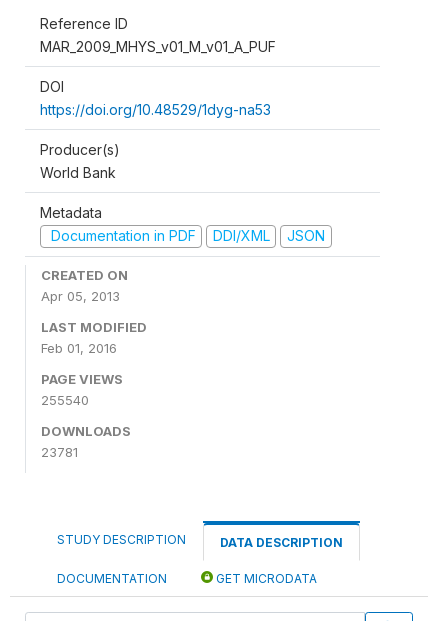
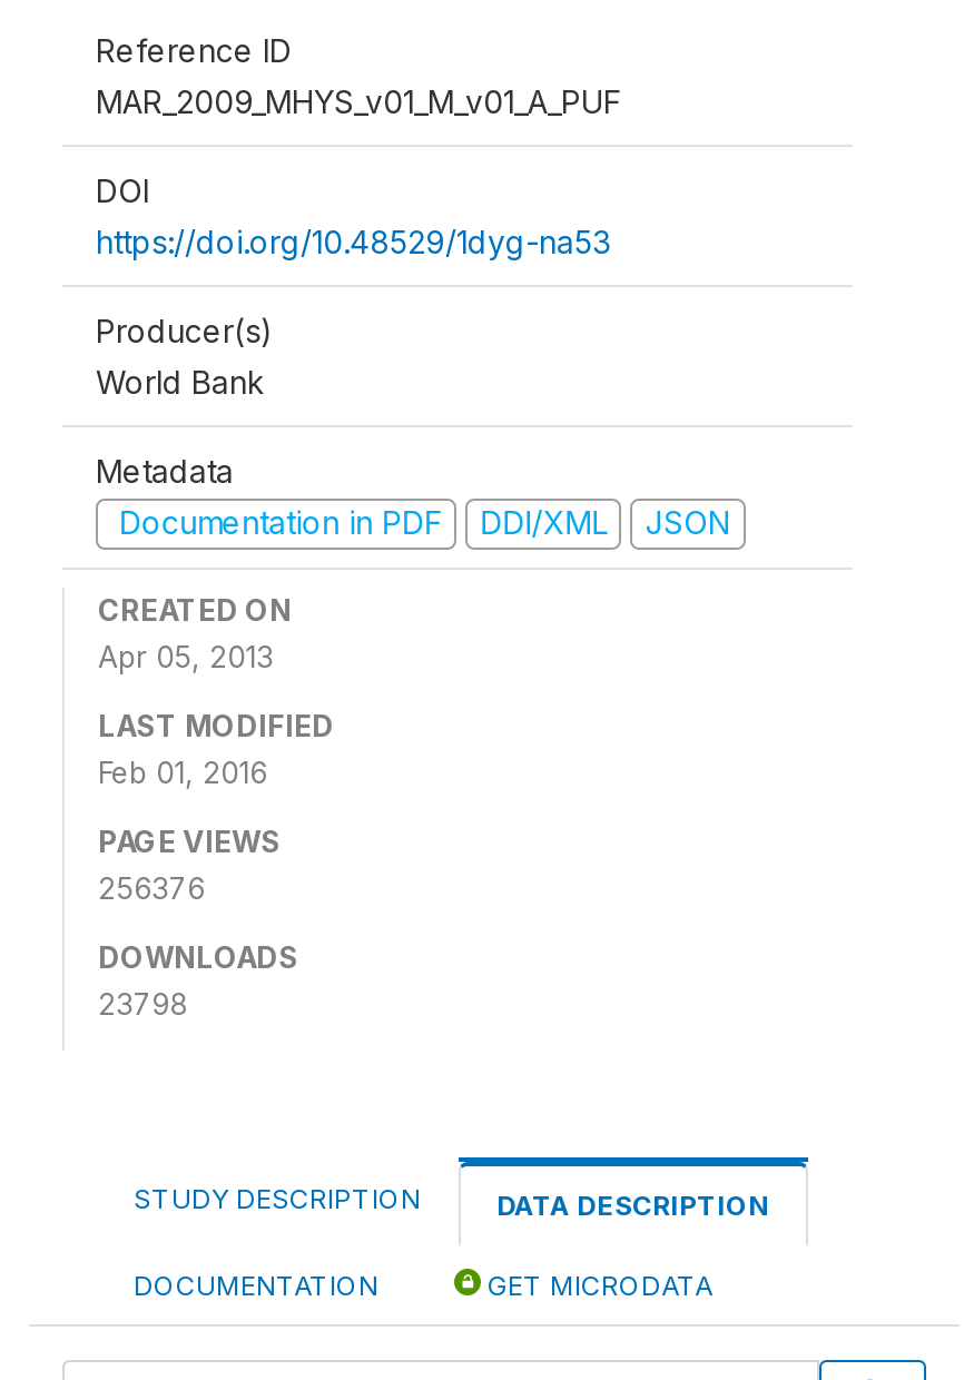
[41,391,89,407] 255540 -> [98,869,205,905] 256376
[41,443,78,459] 23781 -> [98,985,187,1021] 23798

